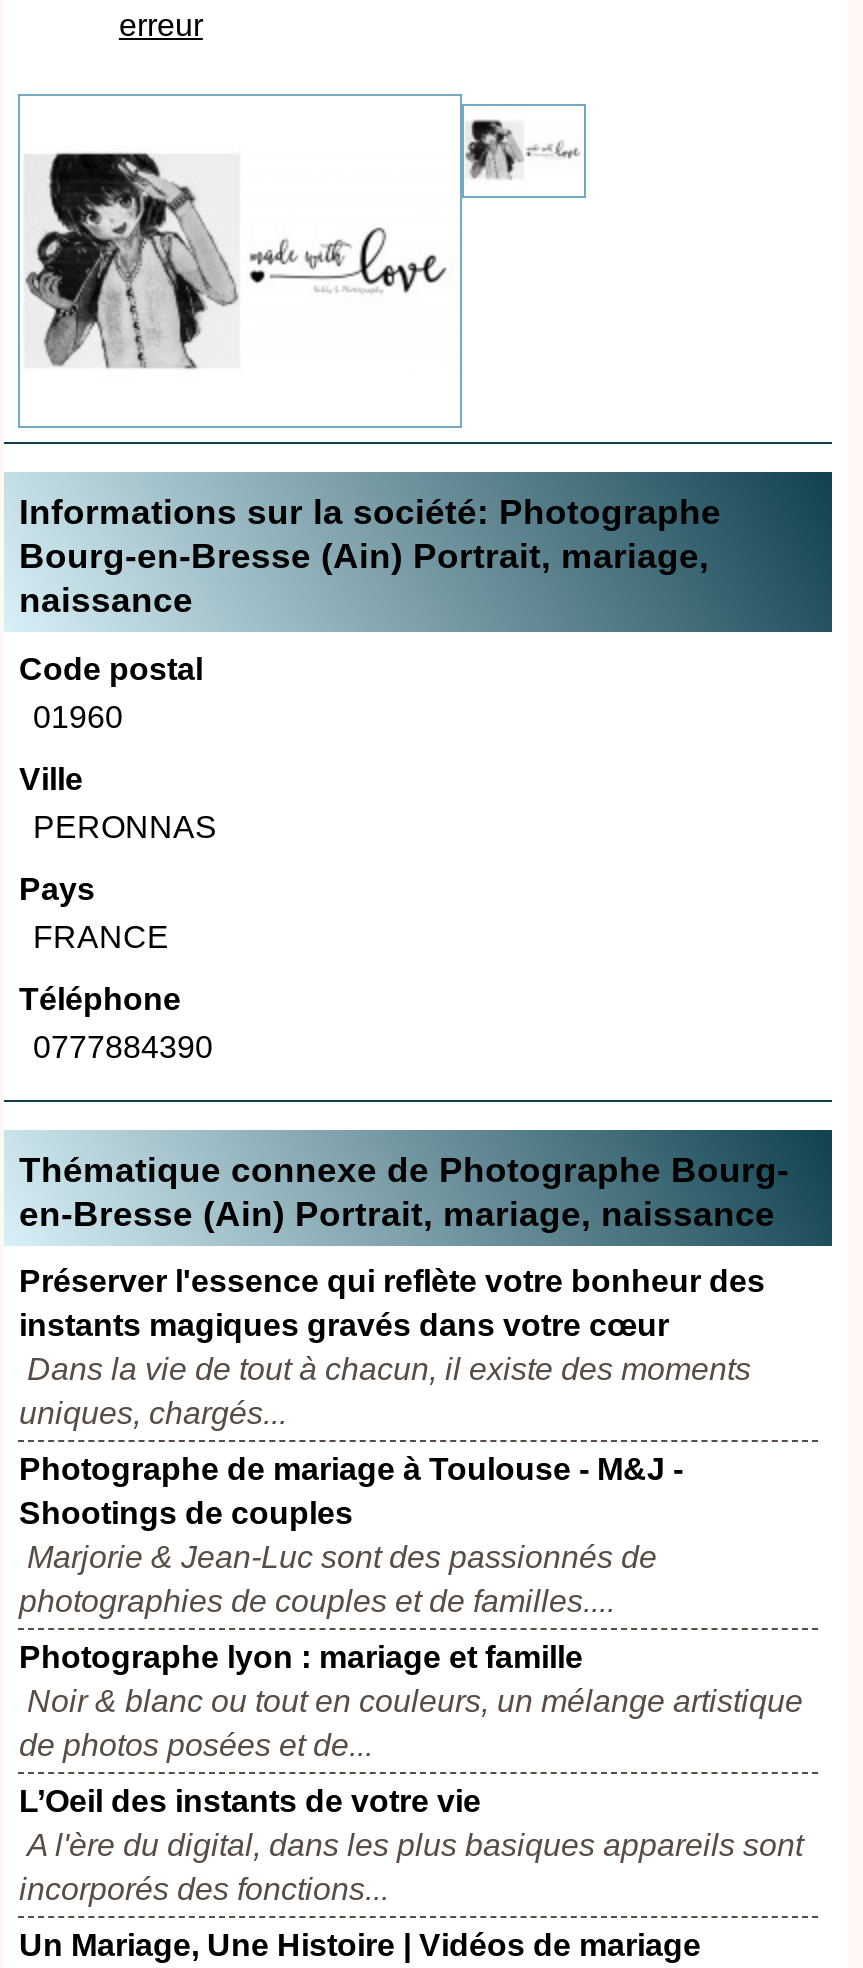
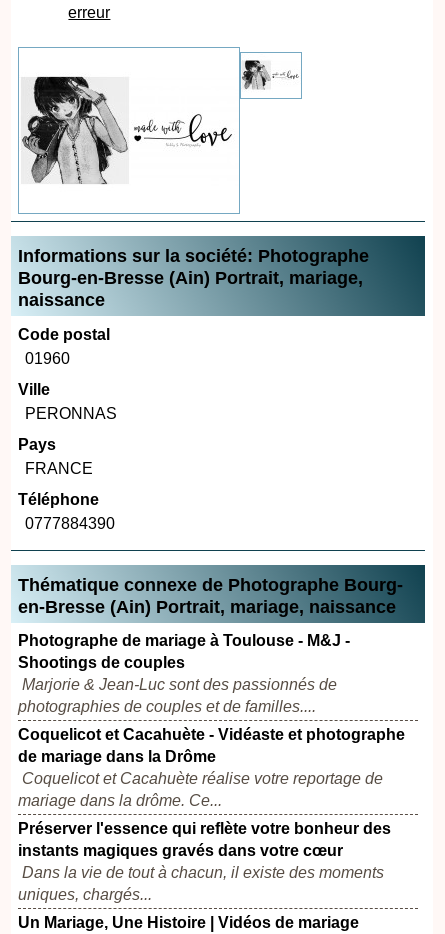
moved [19,1264,765,1430] -> [18,820,391,903]: Préserver l'essence qui reflète votre bonheur des | instants magiques gravés dans votre cœur | Dans la vie de tout à chacun, il existe des moments | uniques, chargés...
moved [19,1452,683,1618] -> [18,632,350,715]: Photographe de mariage à Toulouse - M&J - | Shootings de couples | Marjorie & Jean-Luc sont des passionnés de | photographies de couples et de familles....
[19,1640,803,1762] Photographe lyon : mariage et famille | Noir & blanc ou tout en couleurs, un mélange artistique | de photos posées et de... -> [18,726,405,809] Coquelicot et Cacahuète - Vidéaste et photographe | de mariage dans la Drôme | Coquelicot et Cacahuète réalise votre reportage de | mariage dans la drôme. Ce...
[19,1784,803,1906] L’Oeil des instants de votre vie | A l'ère du digital, dans les plus basiques appareils sont | incorporés des fonctions... -> none

